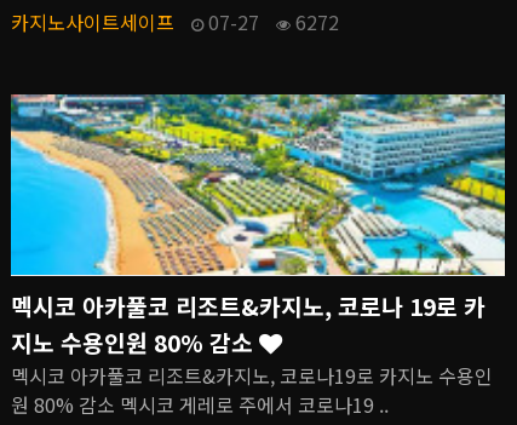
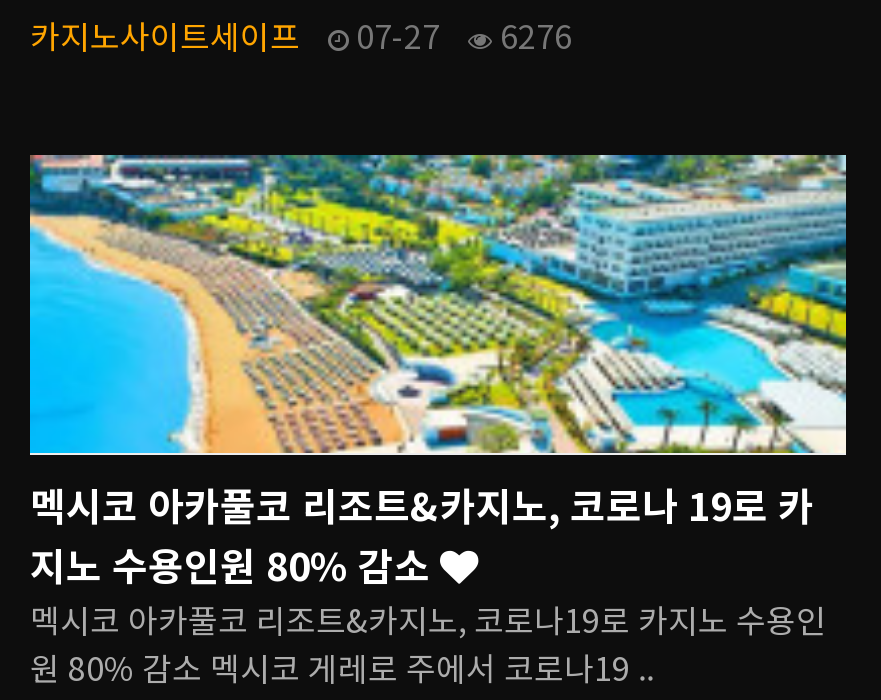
[11,7,339,36] 카지노사이트세이프 07-27 6272 -> [30,11,572,59] 카지노사이트세이프 07-27 6276

